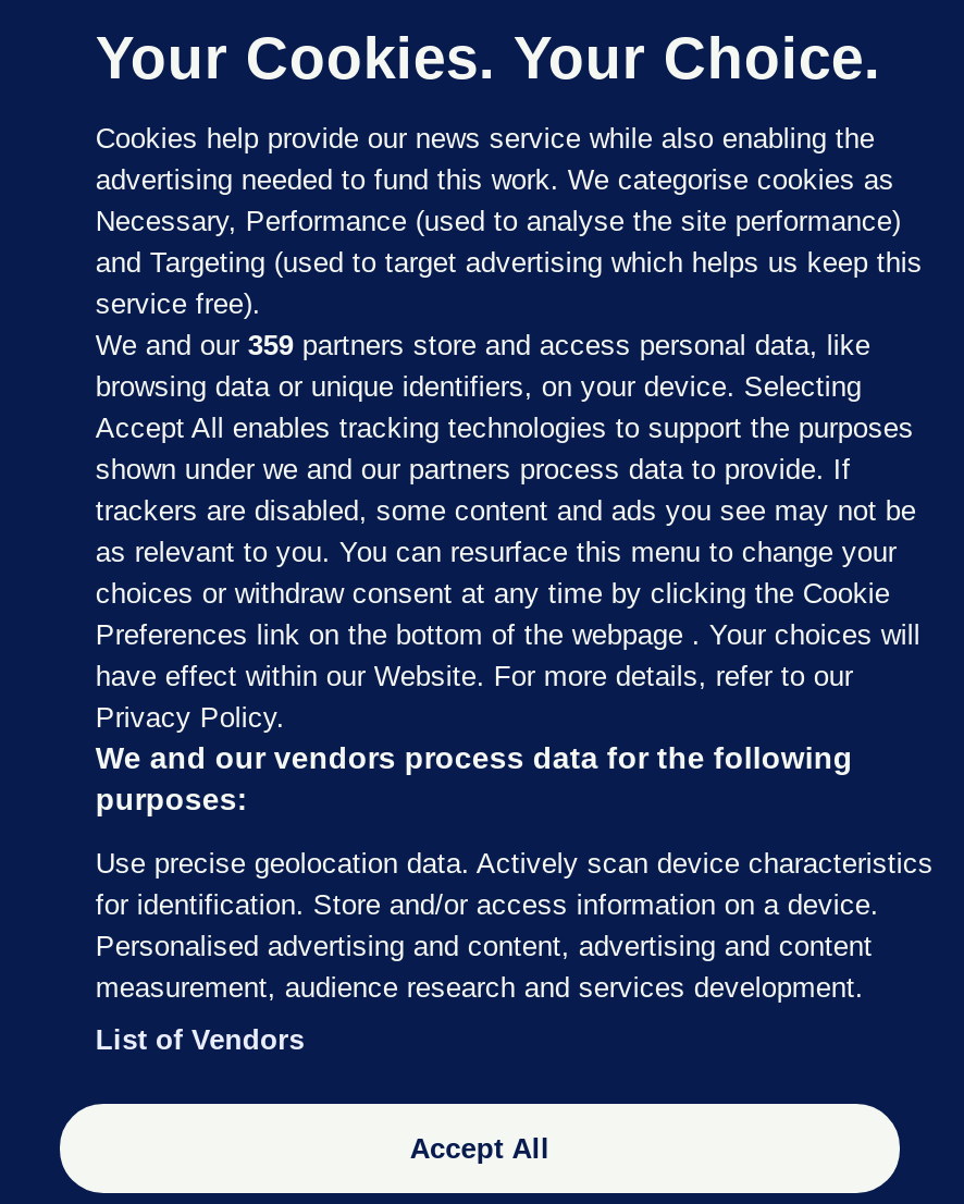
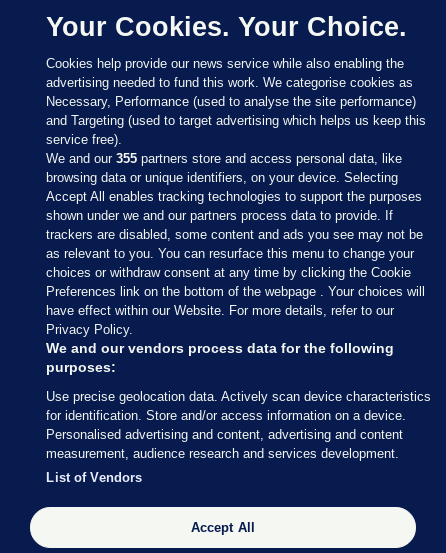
[96,329,870,361] We and our 359 partners store and access personal data, like -> [46,151,402,166] We and our 355 partners store and access personal data, like

